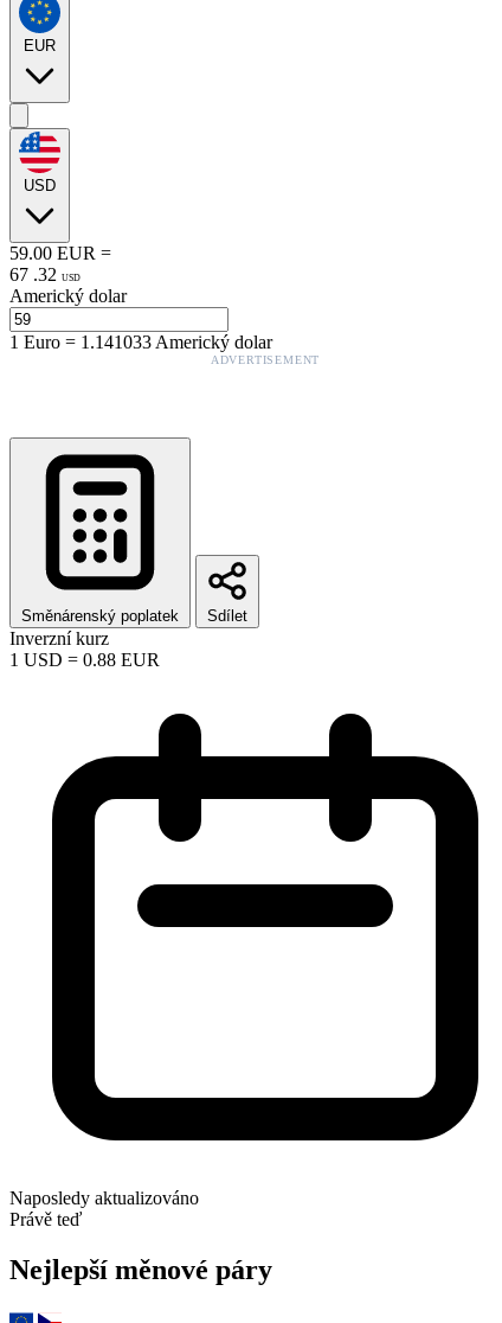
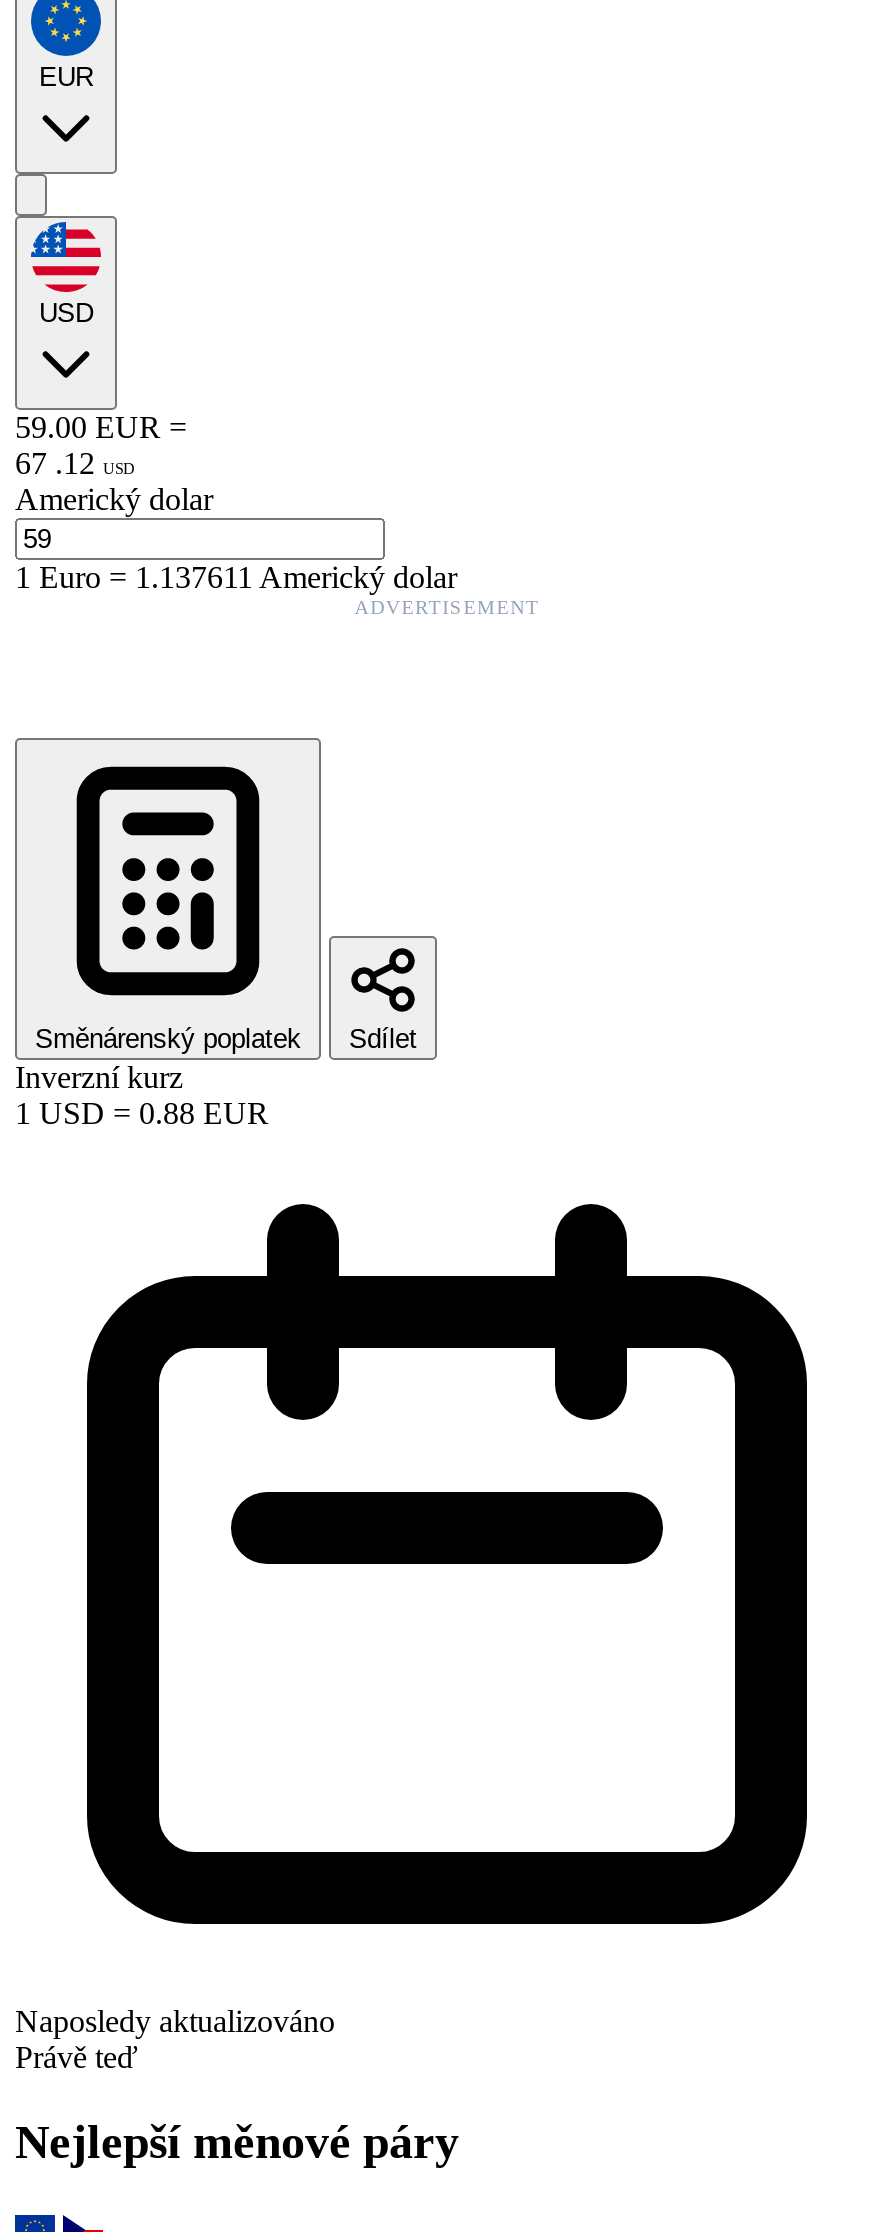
[9,264,81,284] 67 . 32 USD -> [15,446,135,480] 67 . 12 USD
[9,332,272,352] 1Euro=1.141033 Americký dolar -> [15,560,457,594] 1Euro=1.137611 Americký dolar

